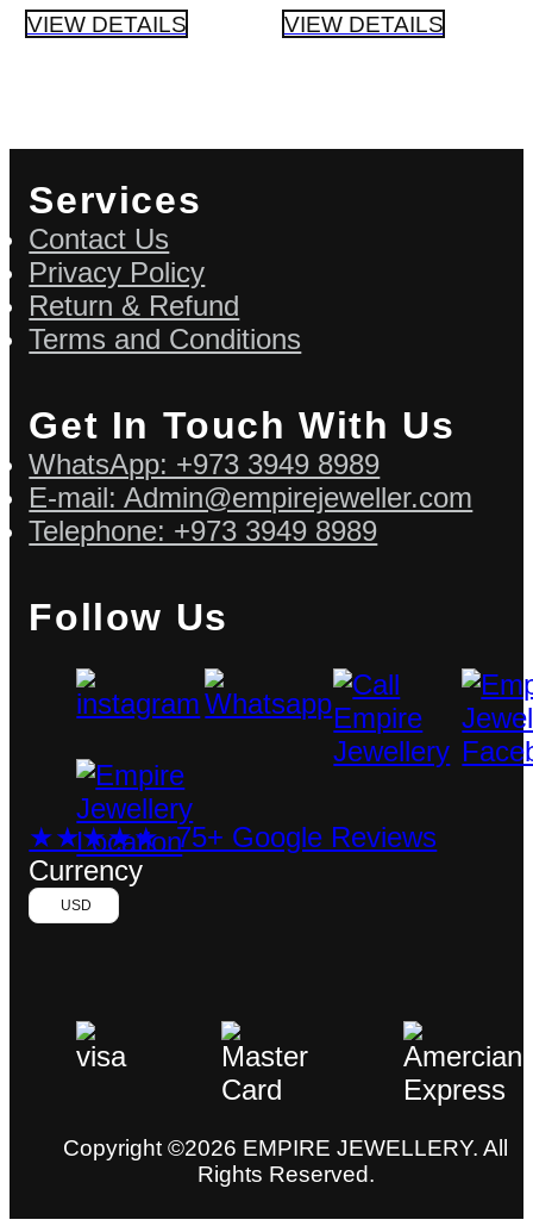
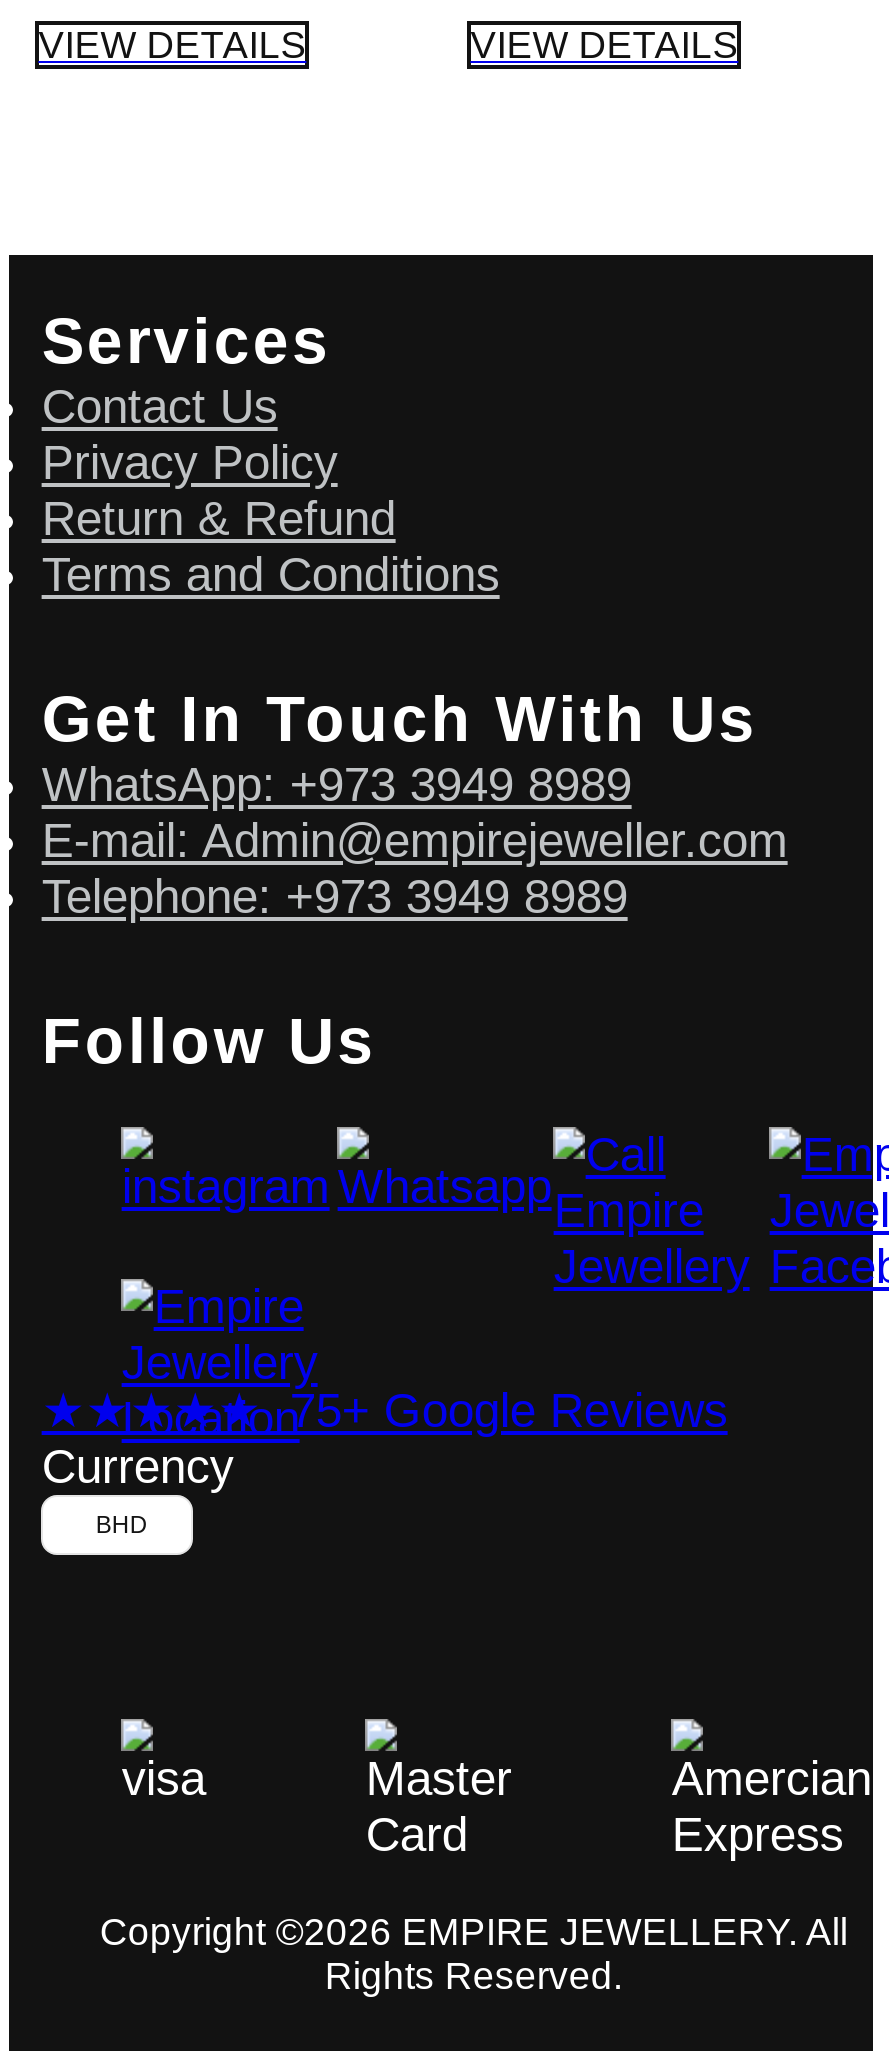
[61,898,92,914] USD -> [96,1512,148,1540] BHD

